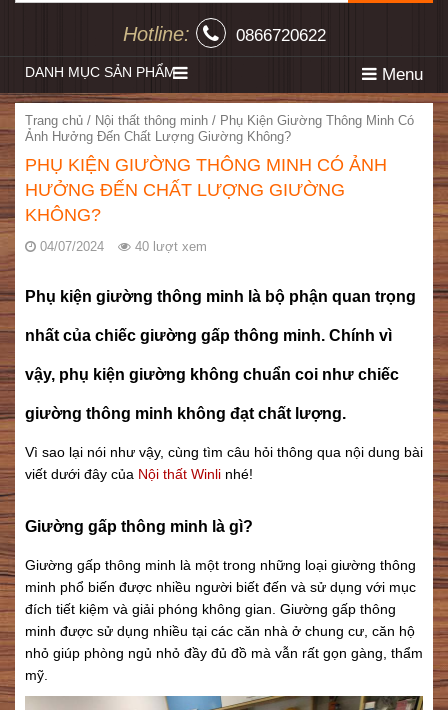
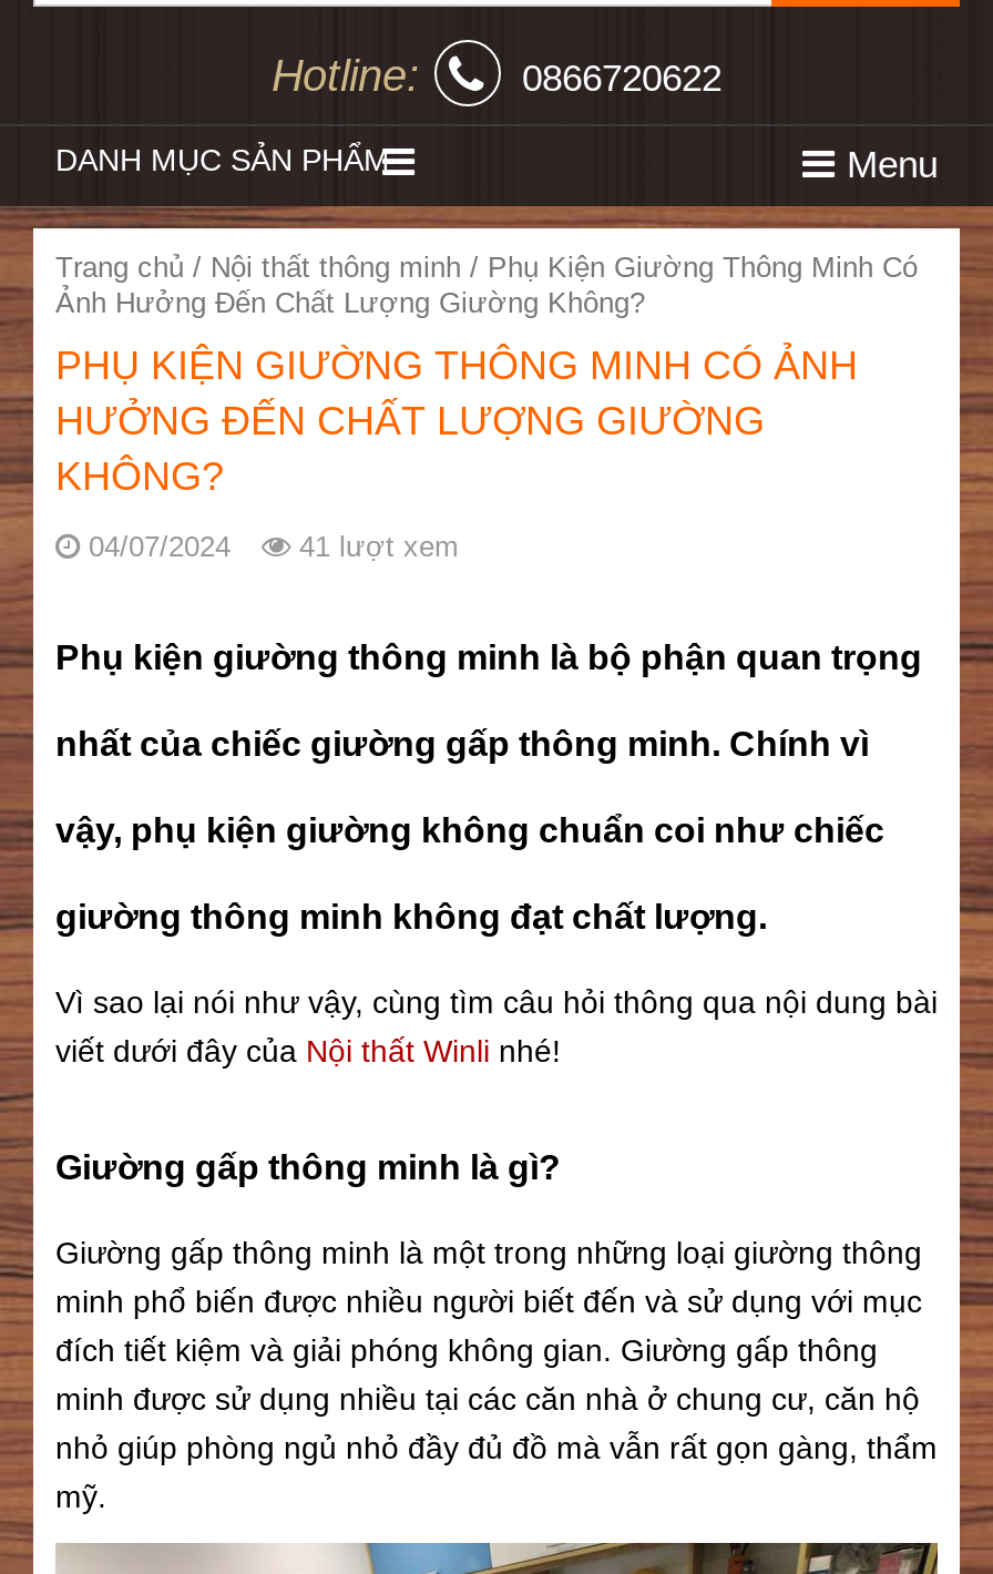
[135,239,207,254] 40 lượt xem -> [299,530,459,563] 41 lượt xem

